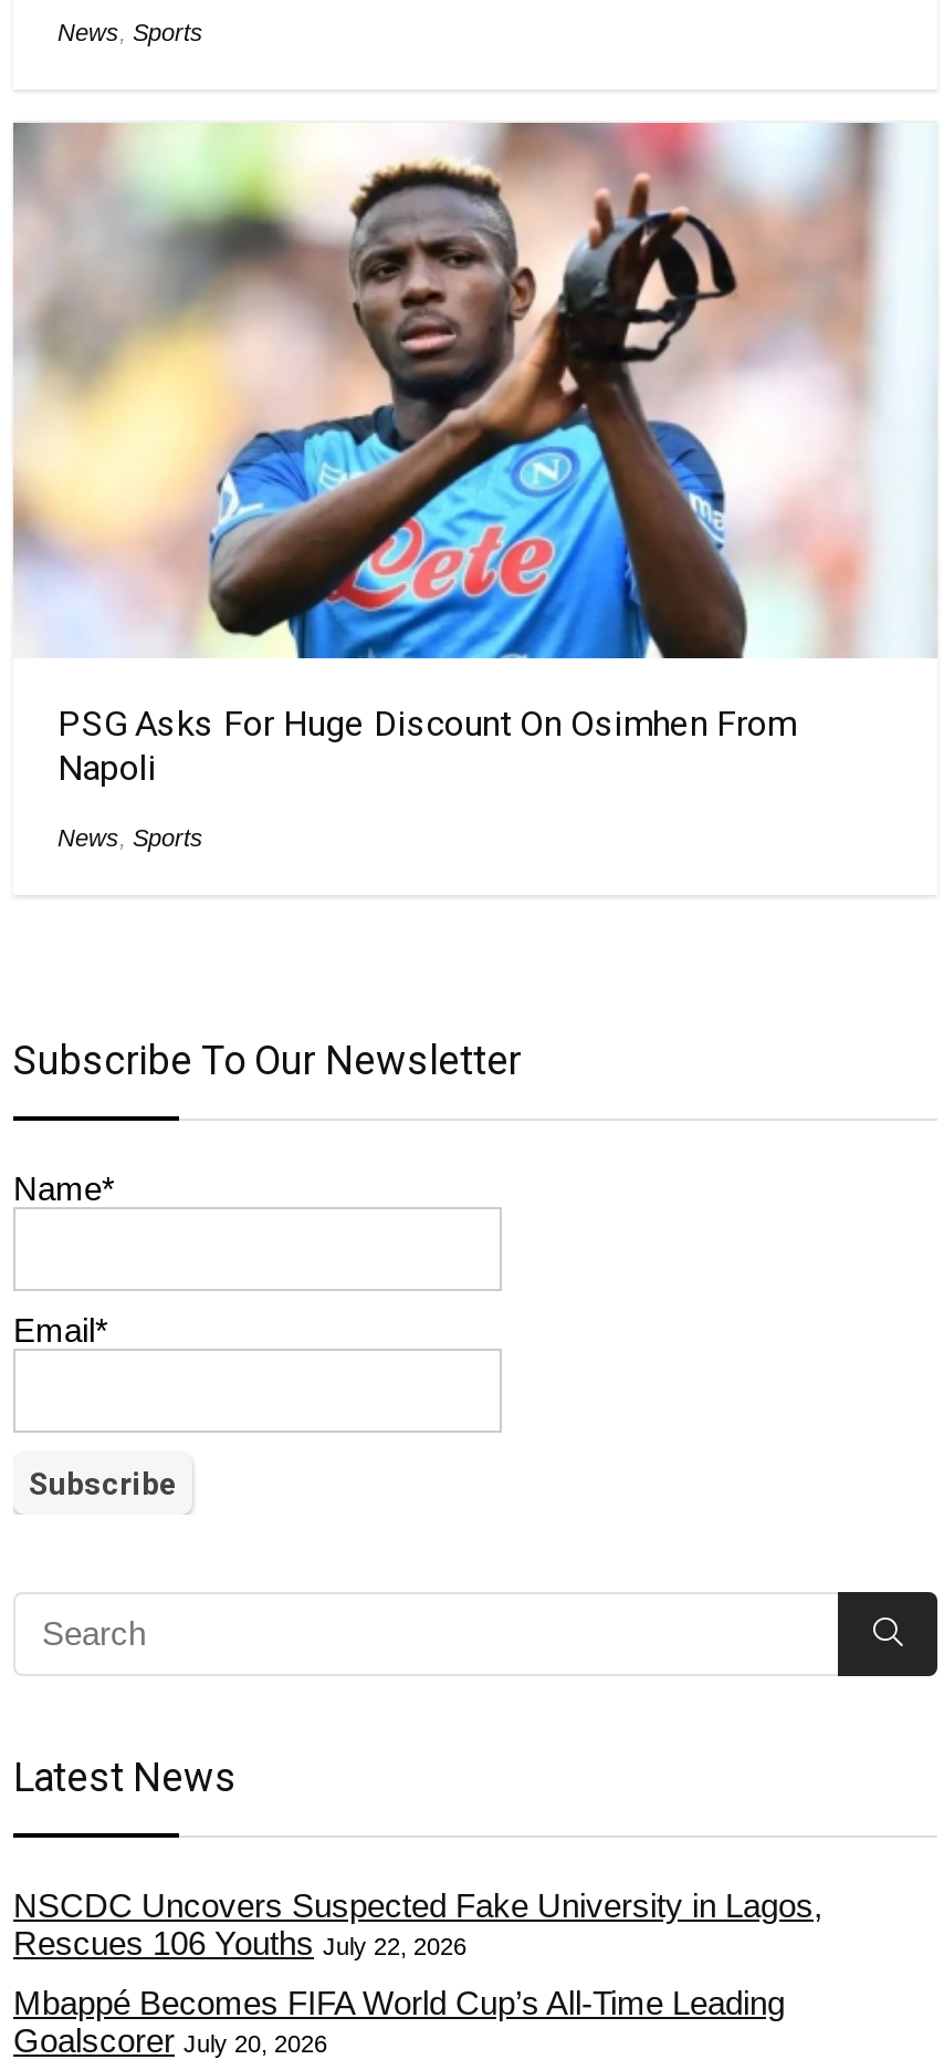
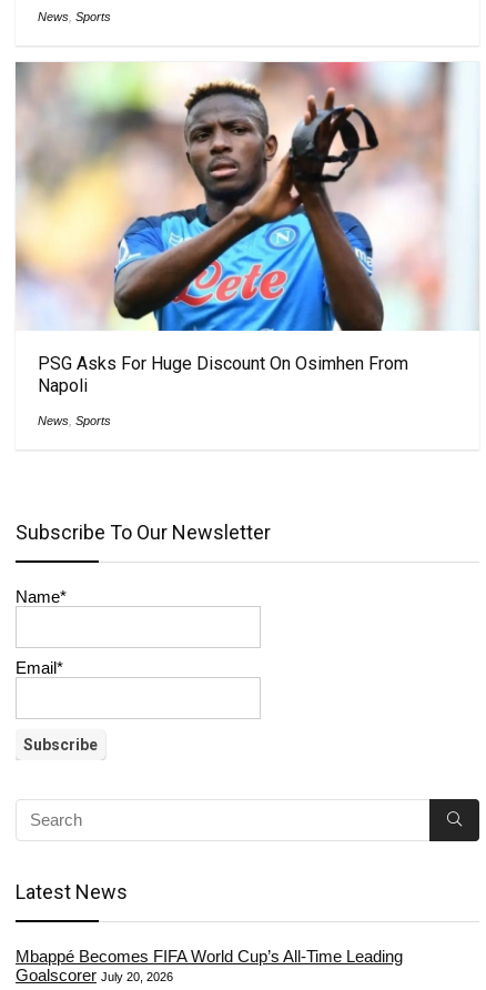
[13,1886,822,1961] NSCDC Uncovers Suspected Fake University in Lagos, | Rescues 106 Youths July 22, 2026 -> none

